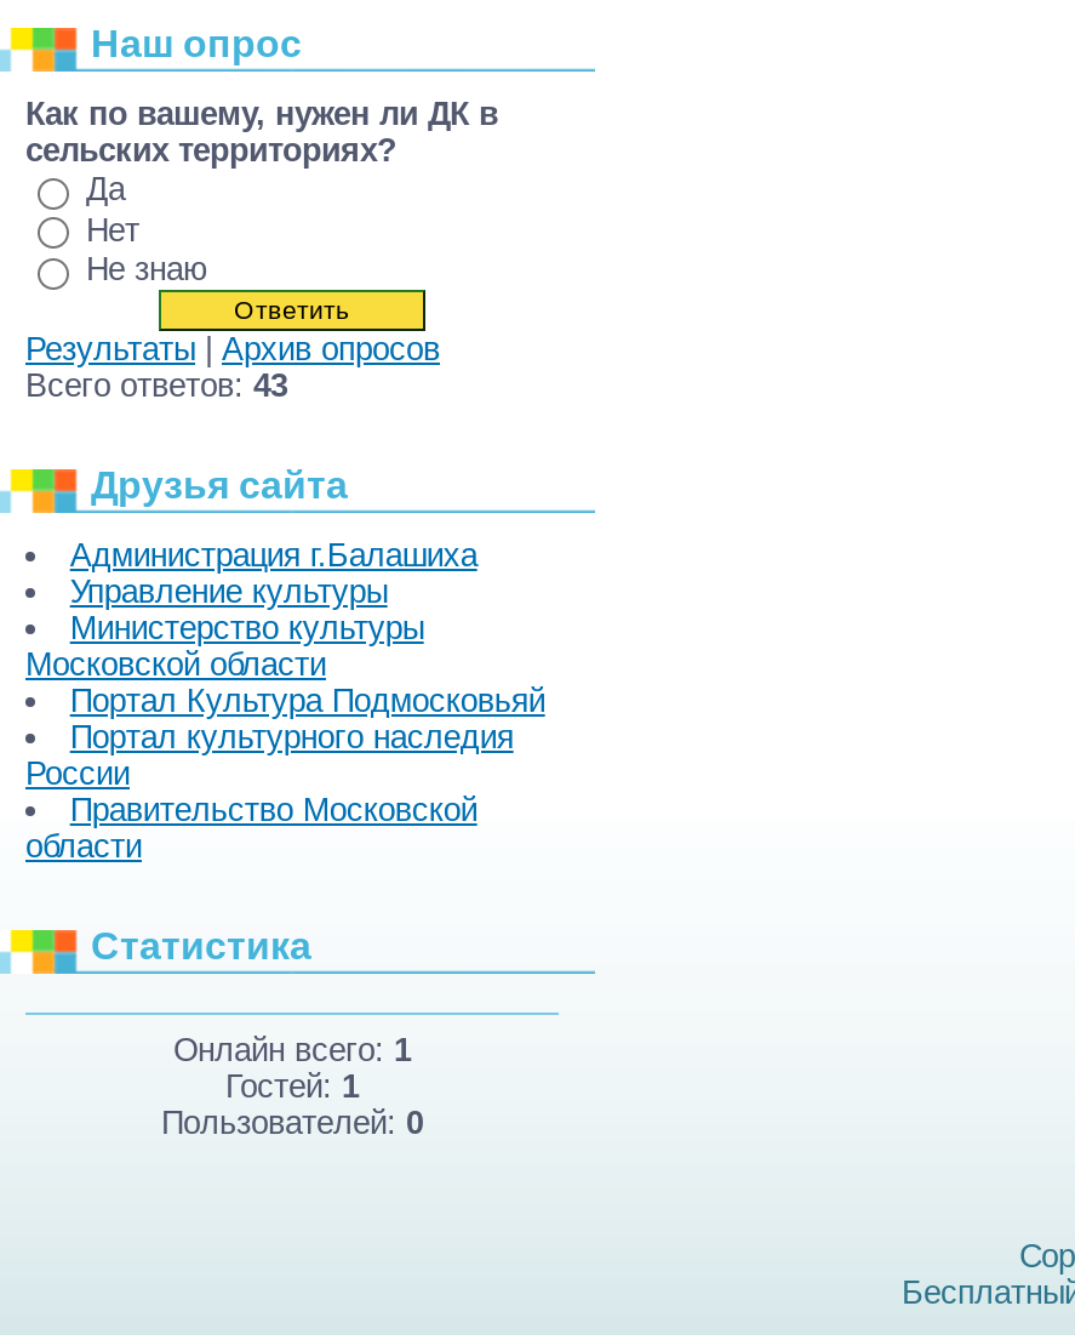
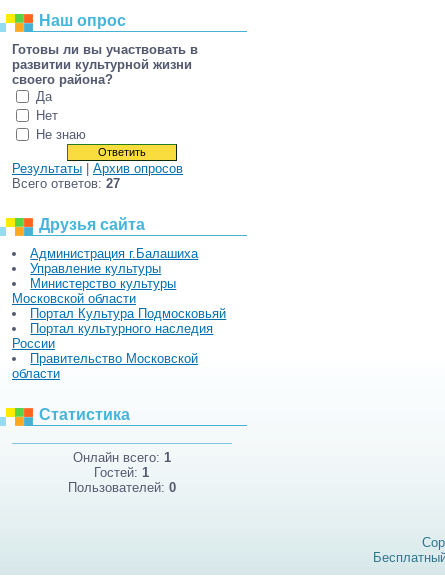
[25,96,498,169] Как по вашему, нужен ли ДК в | сельских территориях? -> [12,42,198,87] Готовы ли вы участвовать в | развитии культурной жизни | своего района?
[25,366,287,403] Всего ответов:43 -> [12,176,120,191] Всего ответов:27

